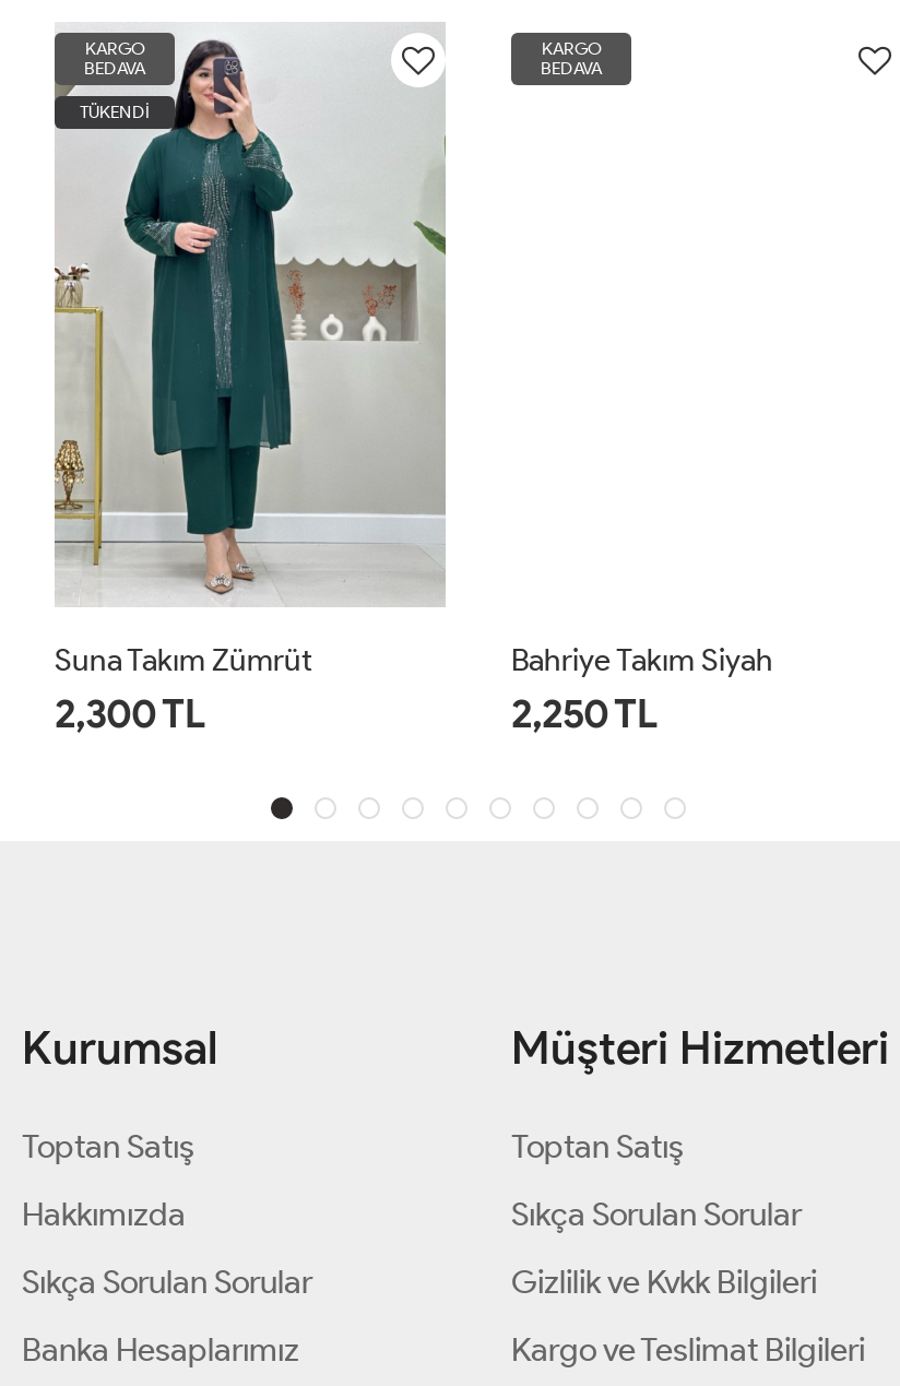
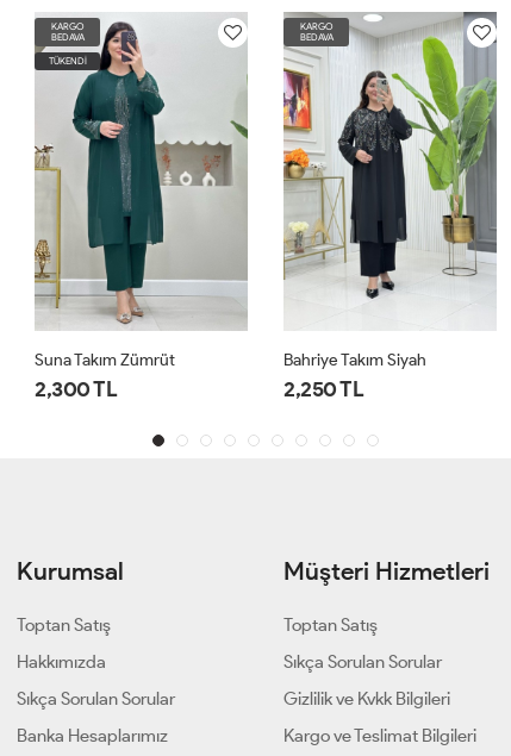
none -> [282,11,498,312] [image]

